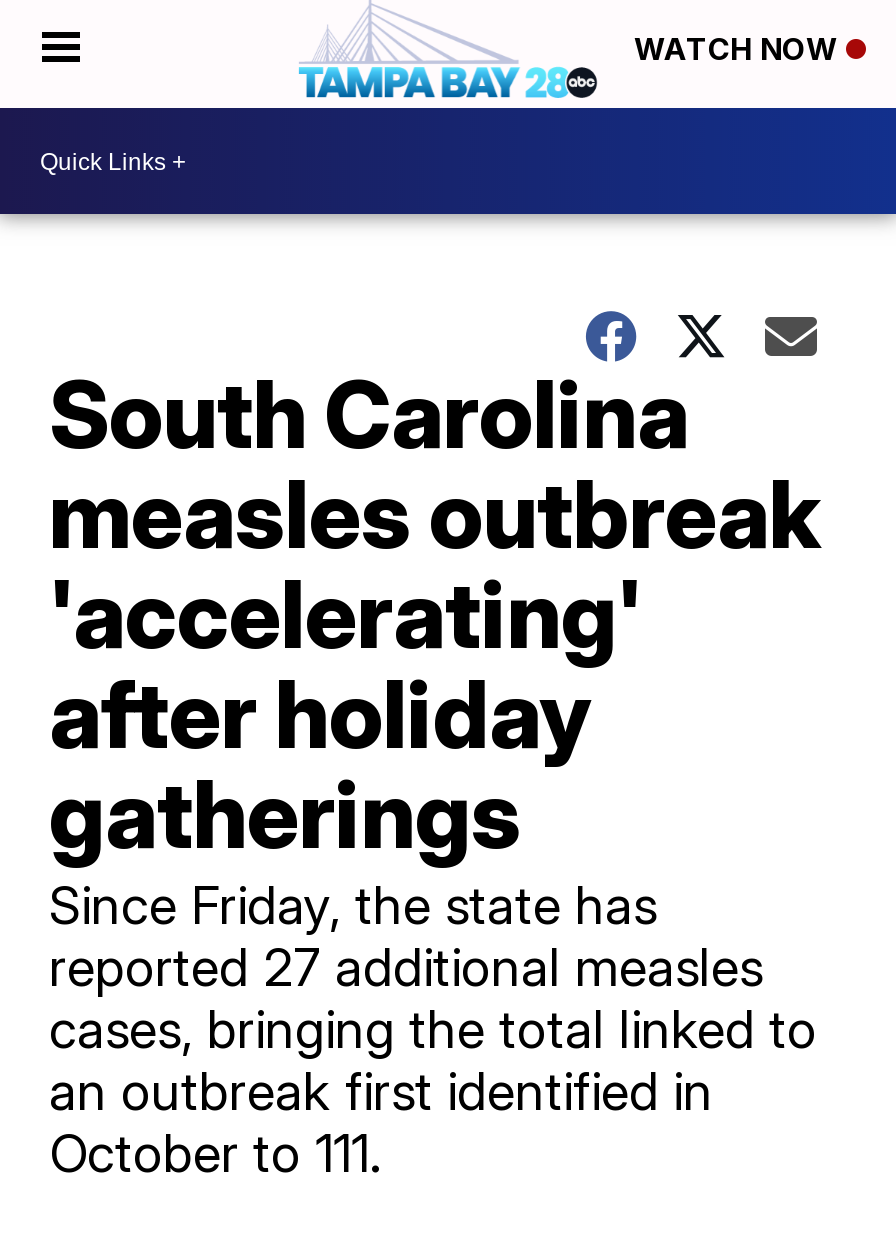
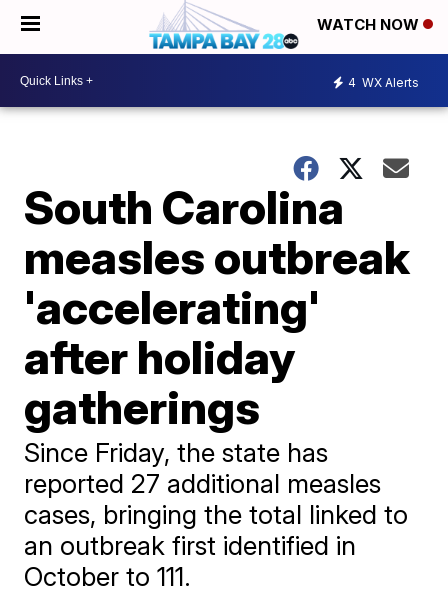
none -> [348,74,419,89] 4 WX Alerts

